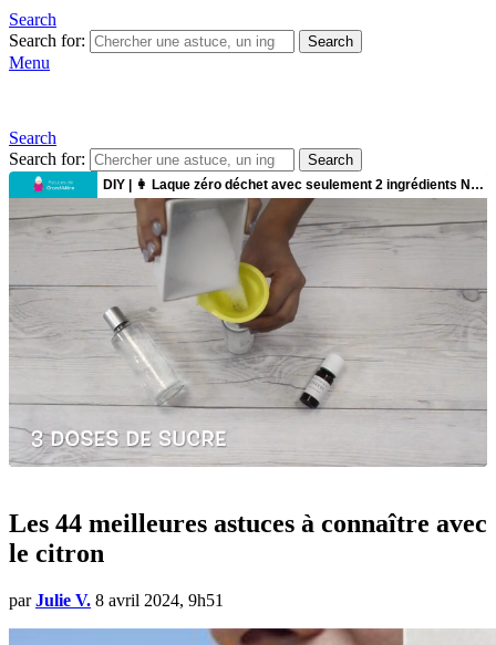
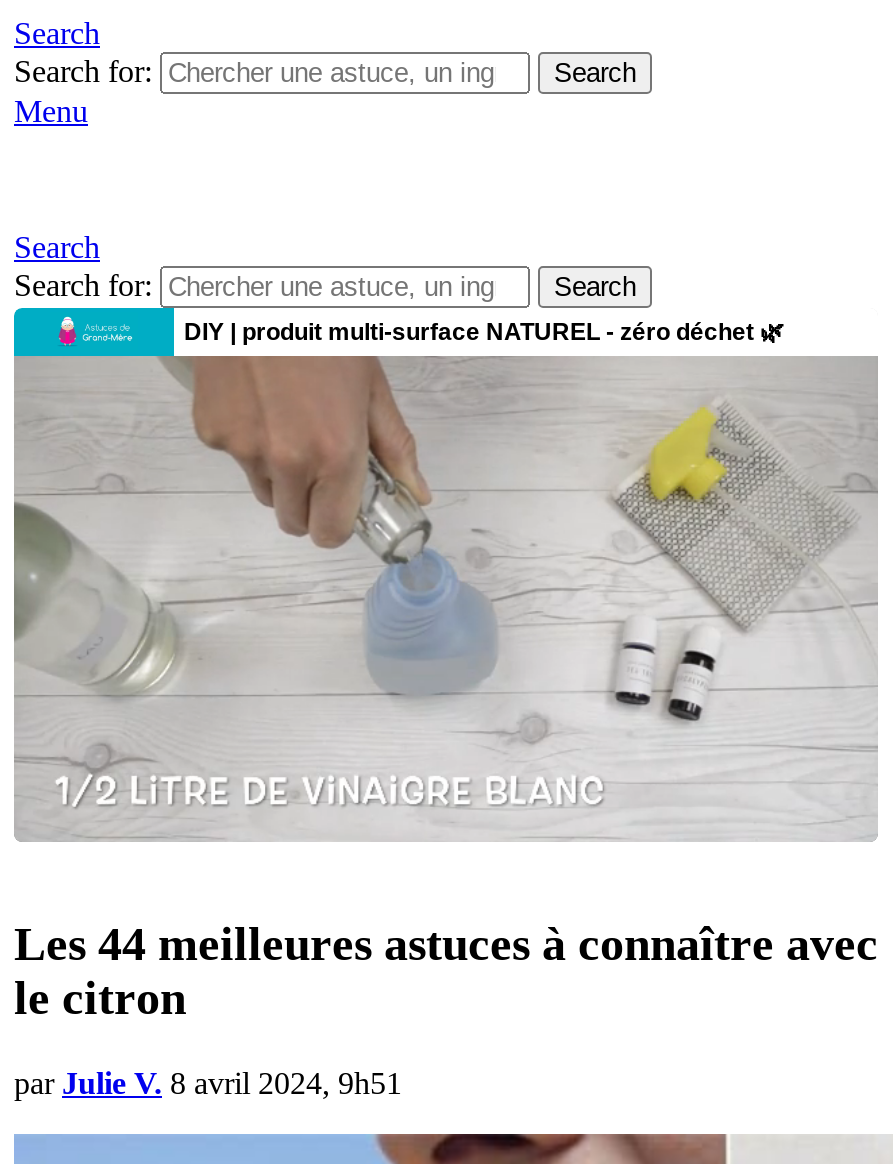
[9,176,486,466] [image] -> [14,318,874,838] [image]

